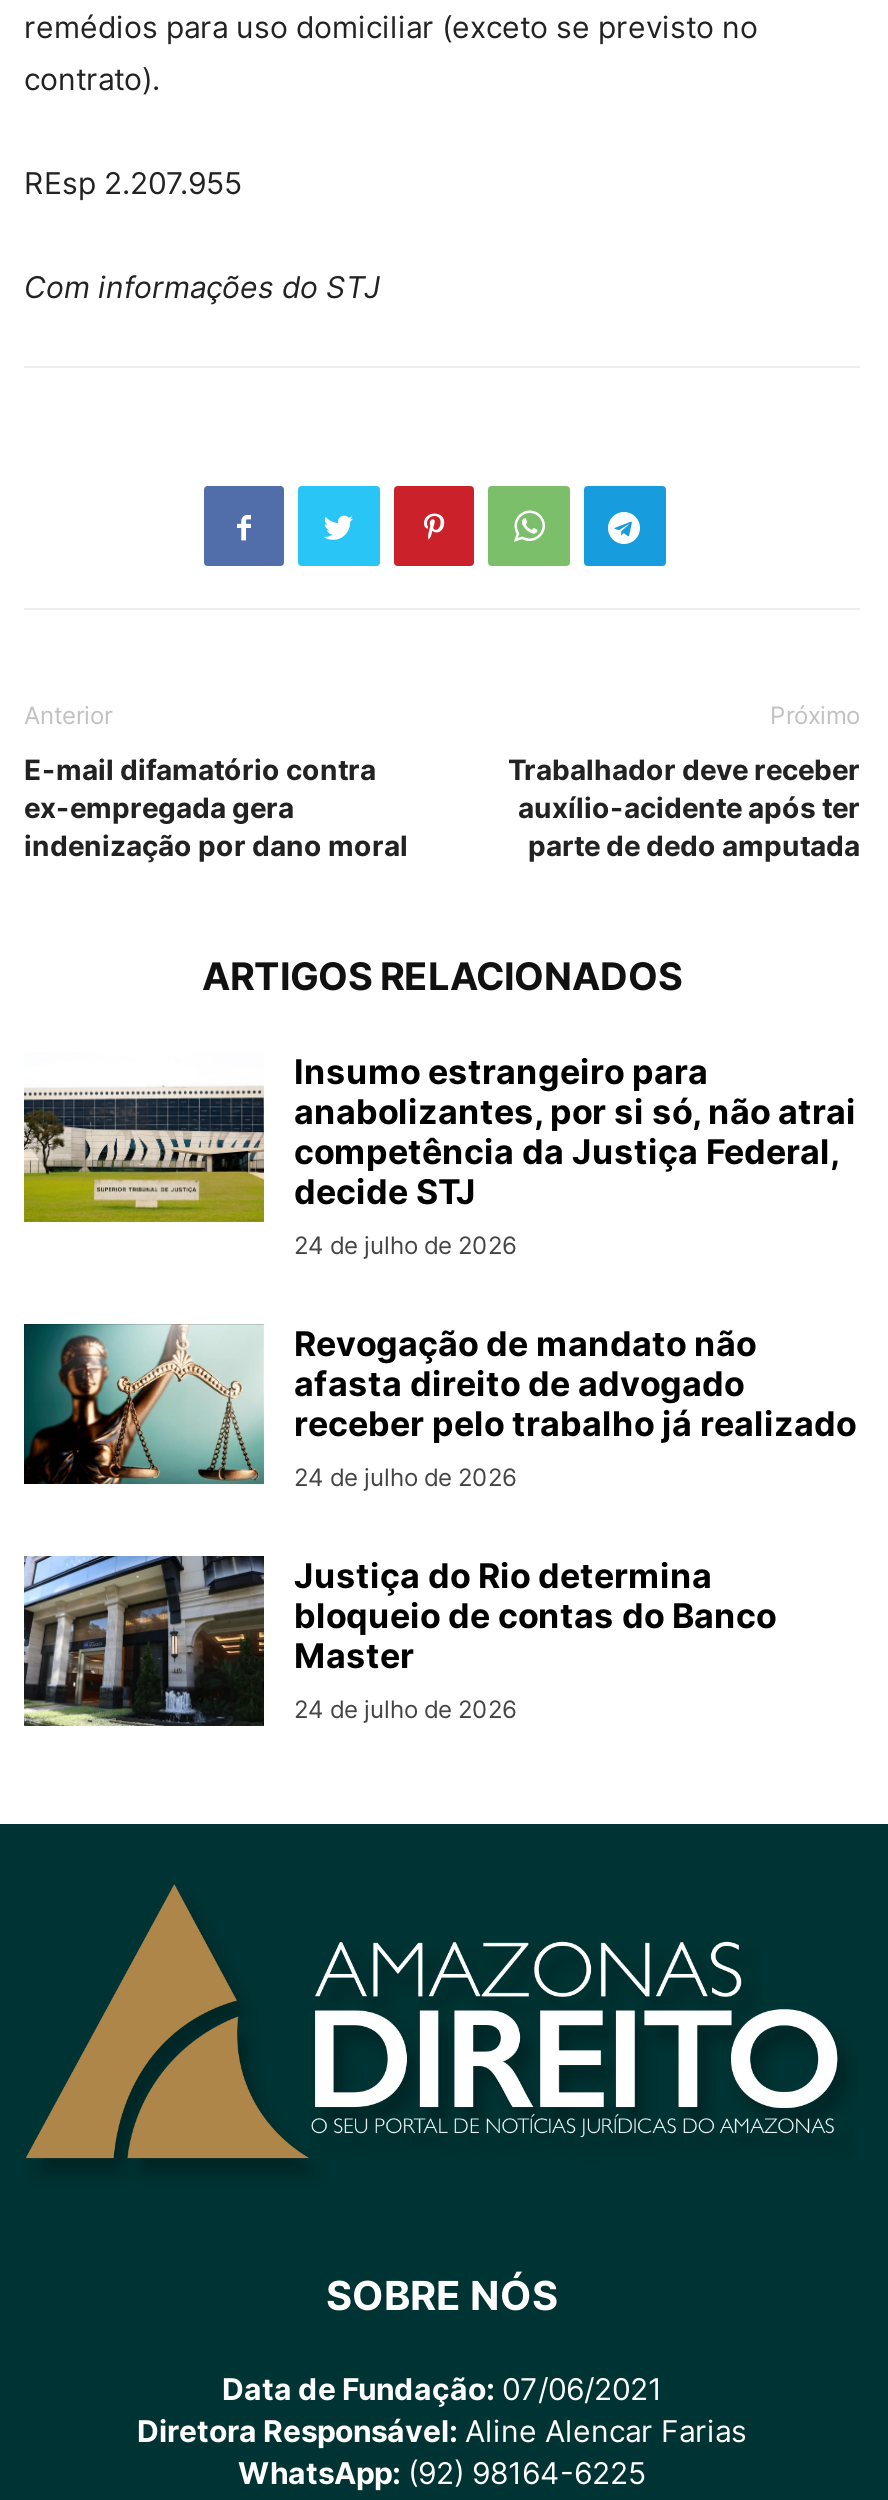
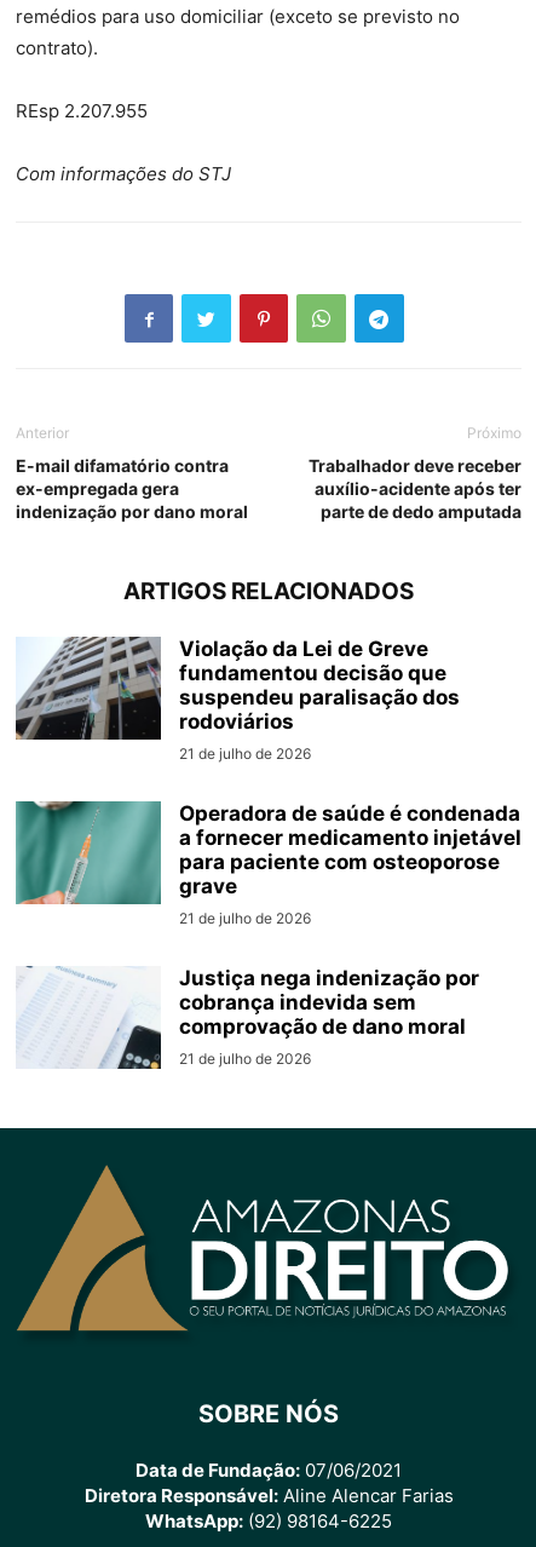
[22,1052,856,1260] [image] | Insumo estrangeiro para | anabolizantes, por si só, não atrai | competência da Justiça Federal, | decide STJ | 24 de julho de 2026 -> [15,636,460,763] [image] | Violação da Lei de Greve | fundamentou decisão que | suspendeu paralisação dos | rodoviários | 21 de julho de 2026
[22,1322,856,1492] [image] | Revogação de mandato não | afasta direito de advogado | receber pelo trabalho já realizado | 24 de julho de 2026 -> [16,800,521,927] [image] | Operadora de saúde é condenada | a fornecer medicamento injetável | para paciente com osteoporose | grave | 21 de julho de 2026
[22,1554,776,1728] [image] | Justiça do Rio determina | bloqueio de contas do Banco | Master | 24 de julho de 2026 -> [16,966,479,1070] [image] | Justiça nega indenização por | cobrança indevida sem | comprovação de dano moral | 21 de julho de 2026

